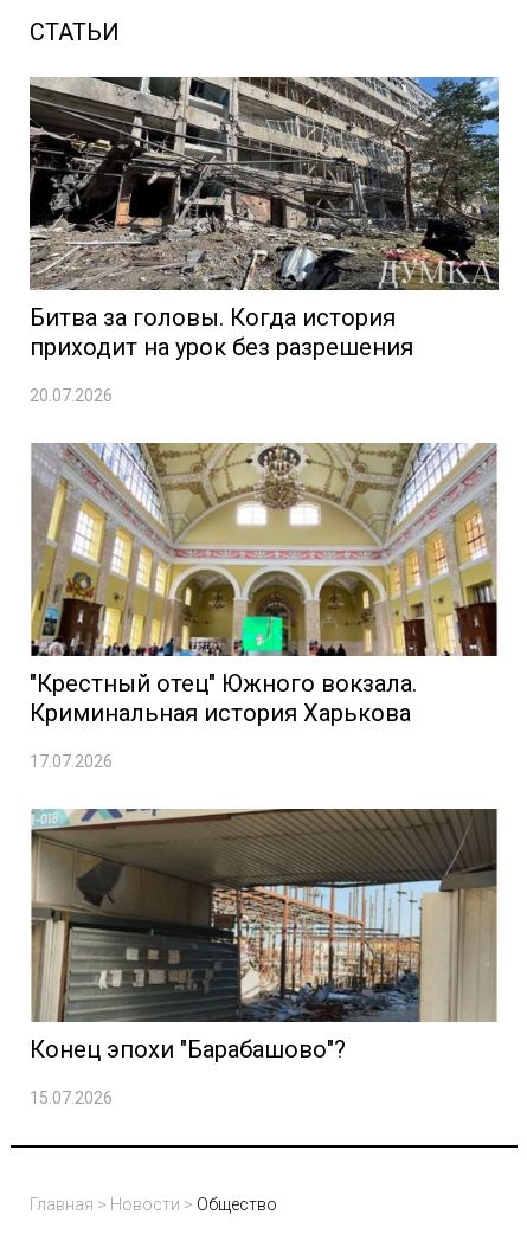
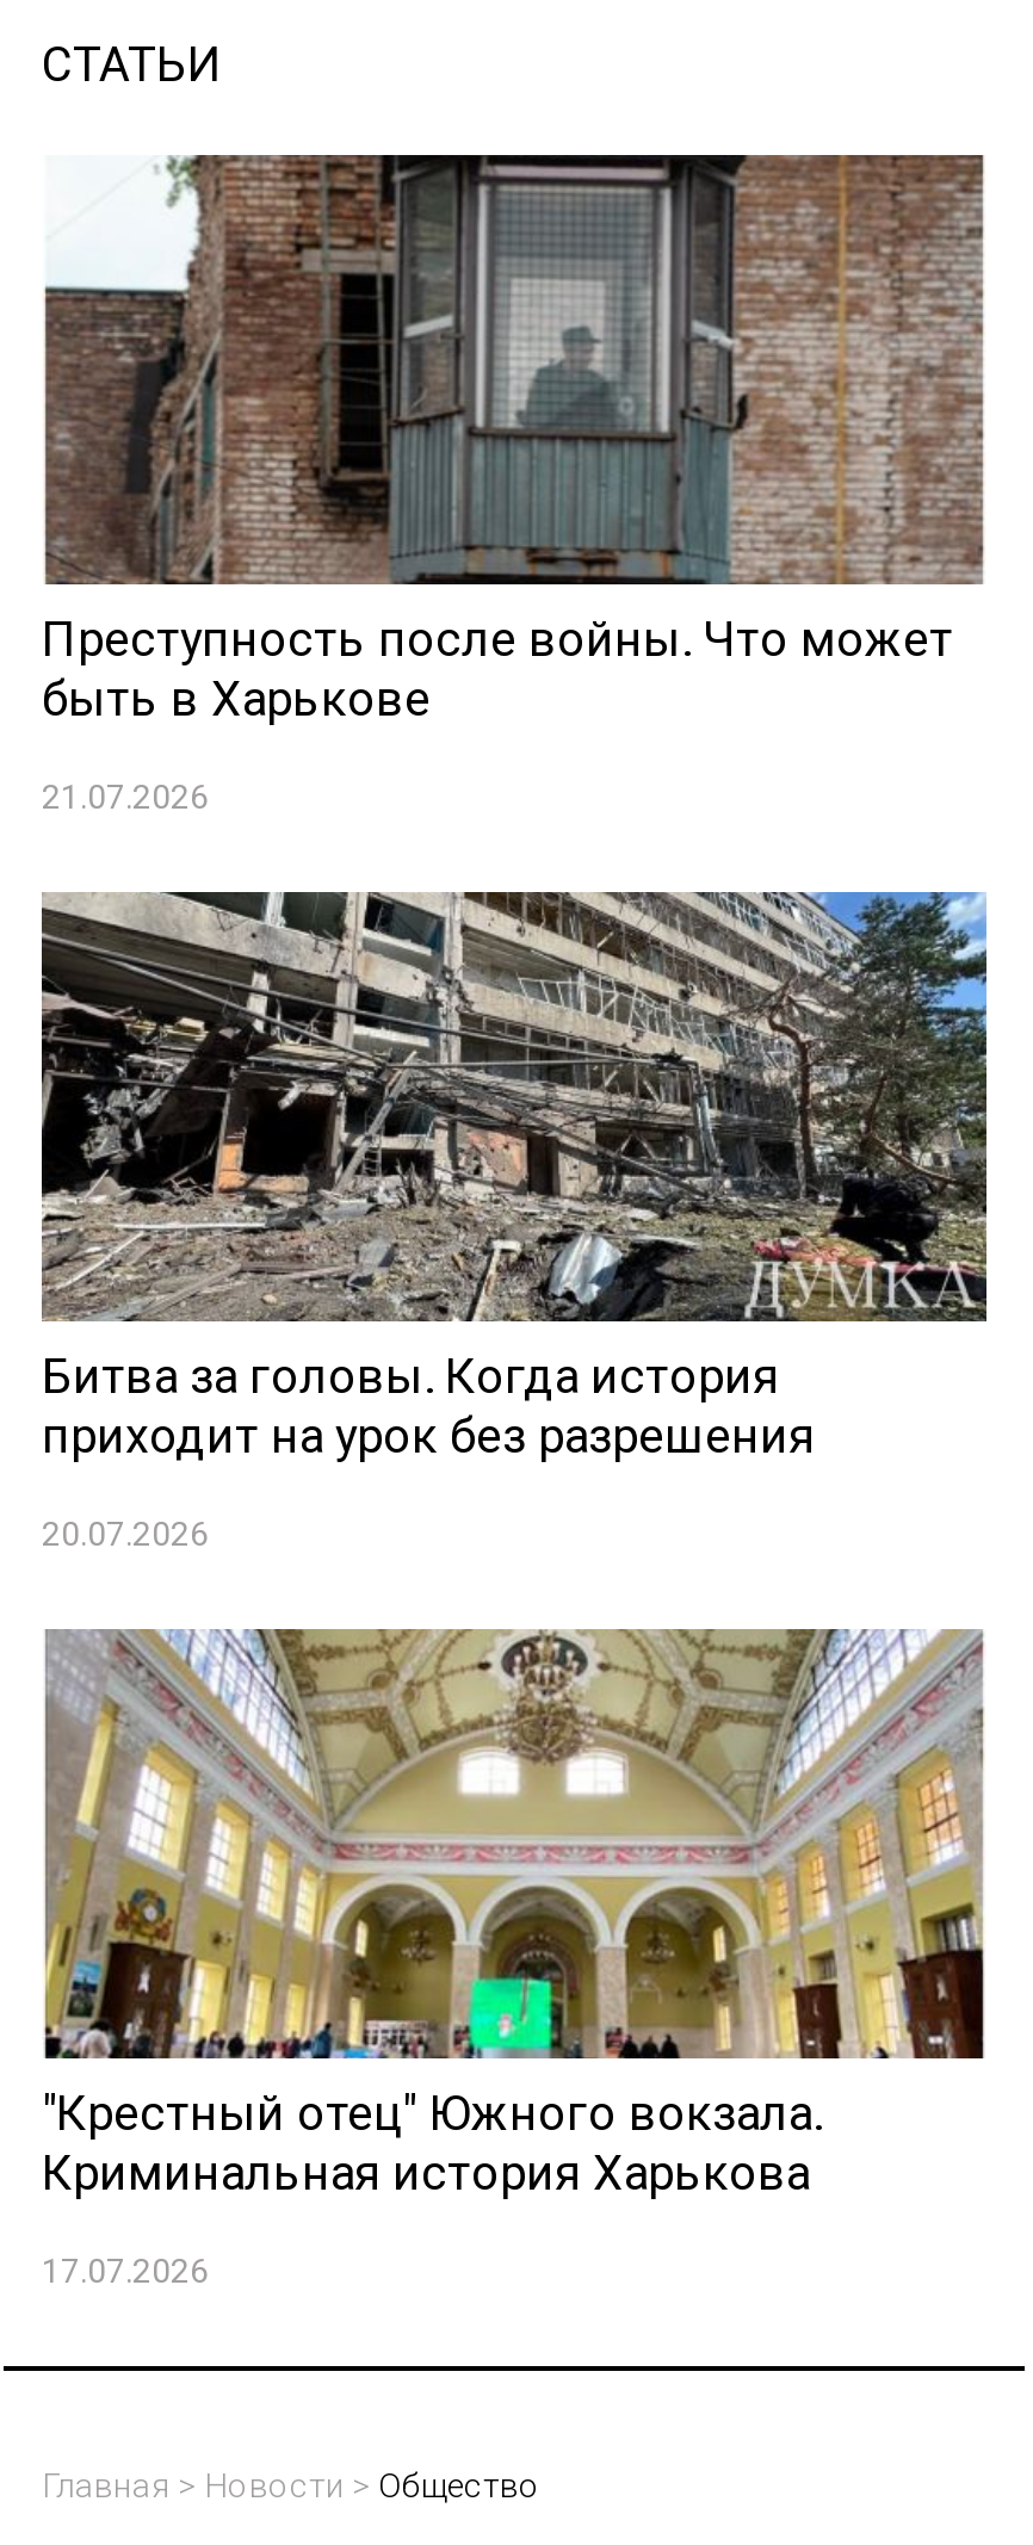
none -> [42,153,986,816] [image] | Преступность после войны. Что может | быть в Харькове | 21.07.2026
moved [27,75,501,771] -> [37,887,991,2290]: [image] | Битва за головы. Когда история | приходит на урок без разрешения | 20.07.2026 | "Крестный отец" Южного вокзала. | Криминальная история Харькова | 17.07.2026
[30,808,497,1107] [image] | Конец эпохи "Барабашово"? | 15.07.2026 -> none

